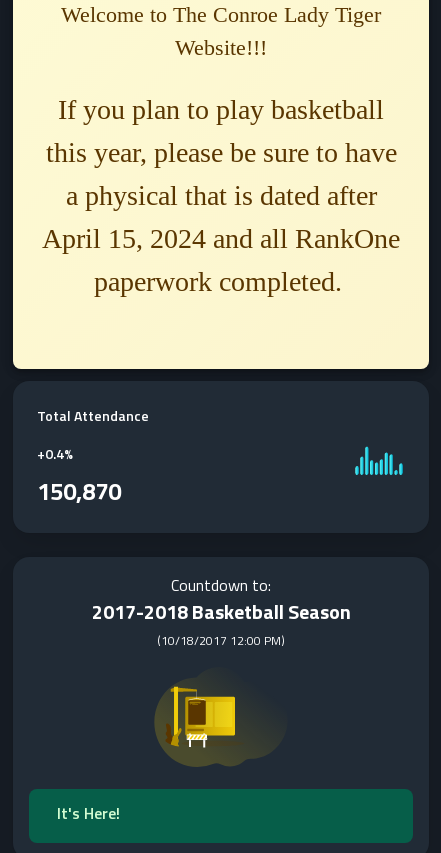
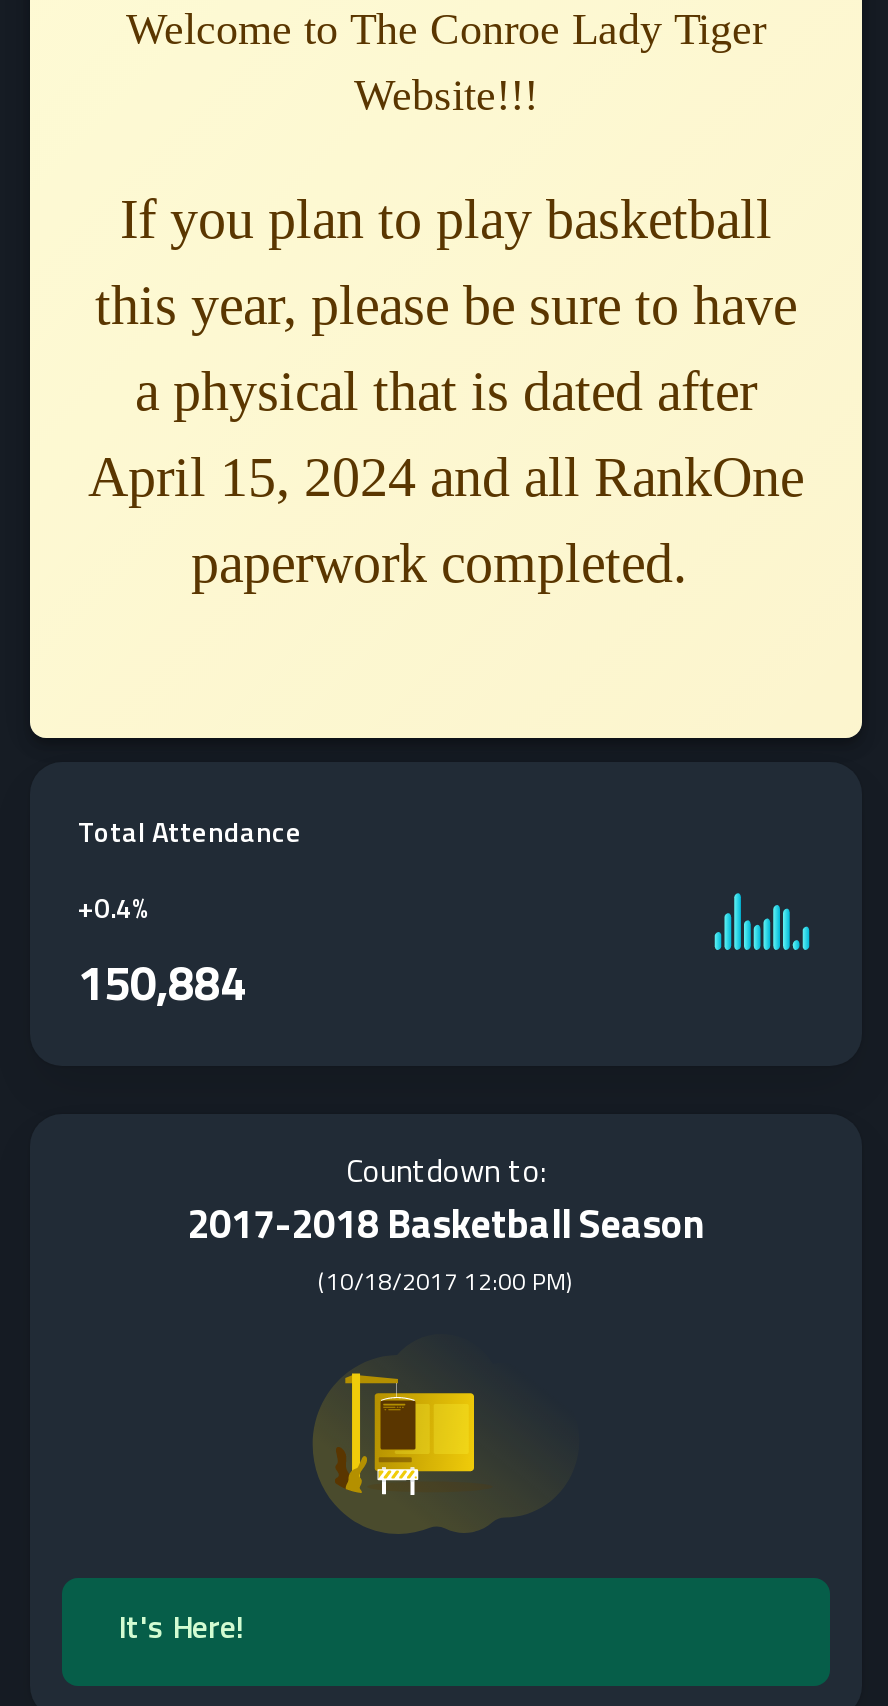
[37,473,121,509] 150,870 -> [78,946,246,1018] 150,884

